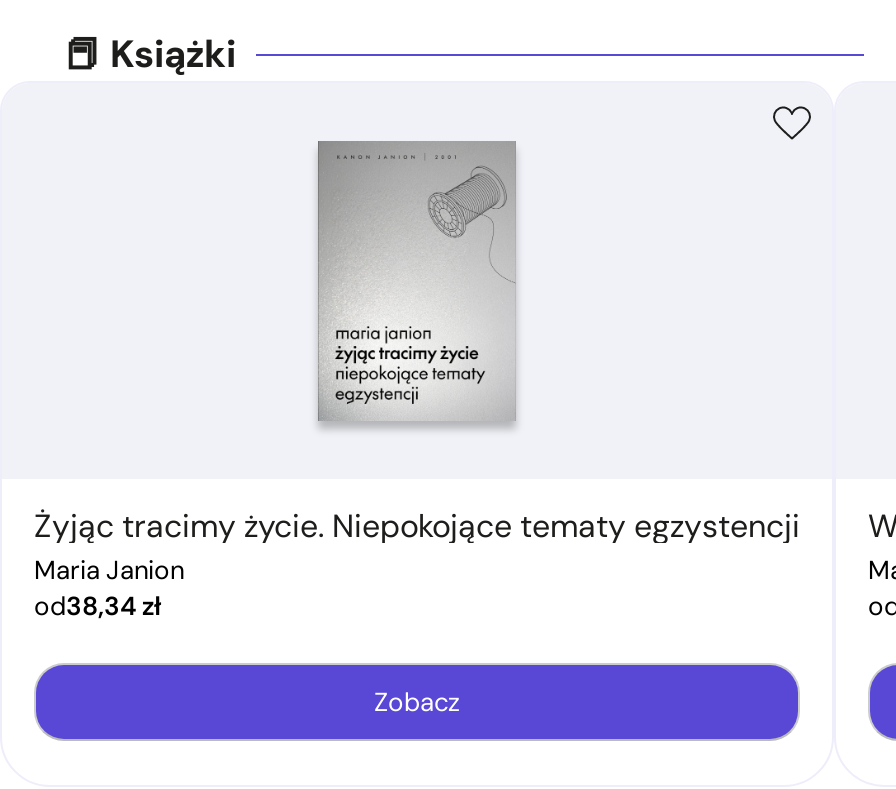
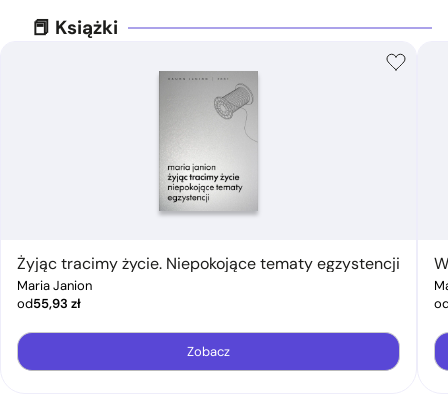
[34,588,162,622] od38,34 zł -> [17,295,81,312] od55,93 zł

